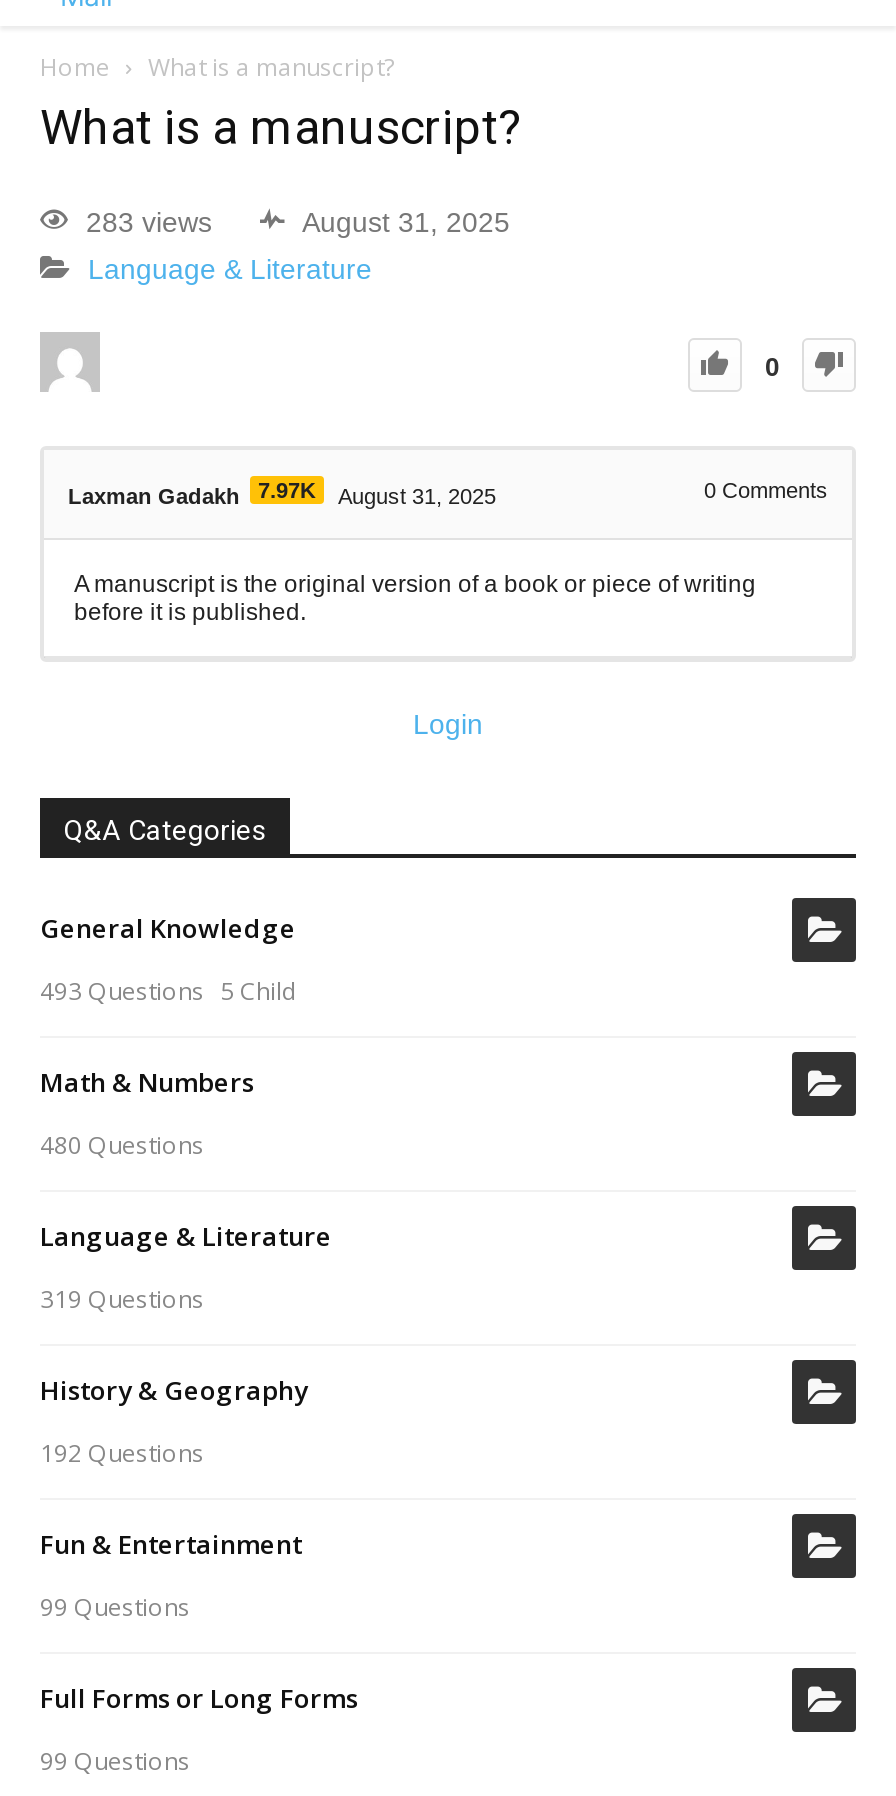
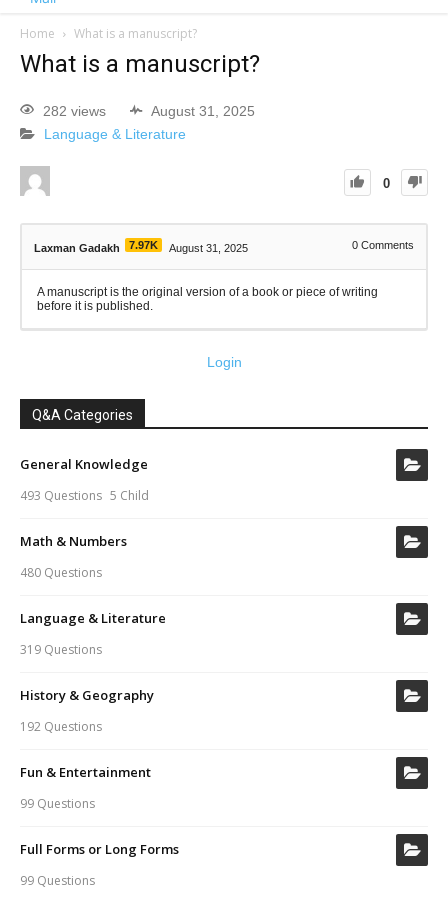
[86,207,212,239] 283 views -> [43,103,106,119] 282 views

